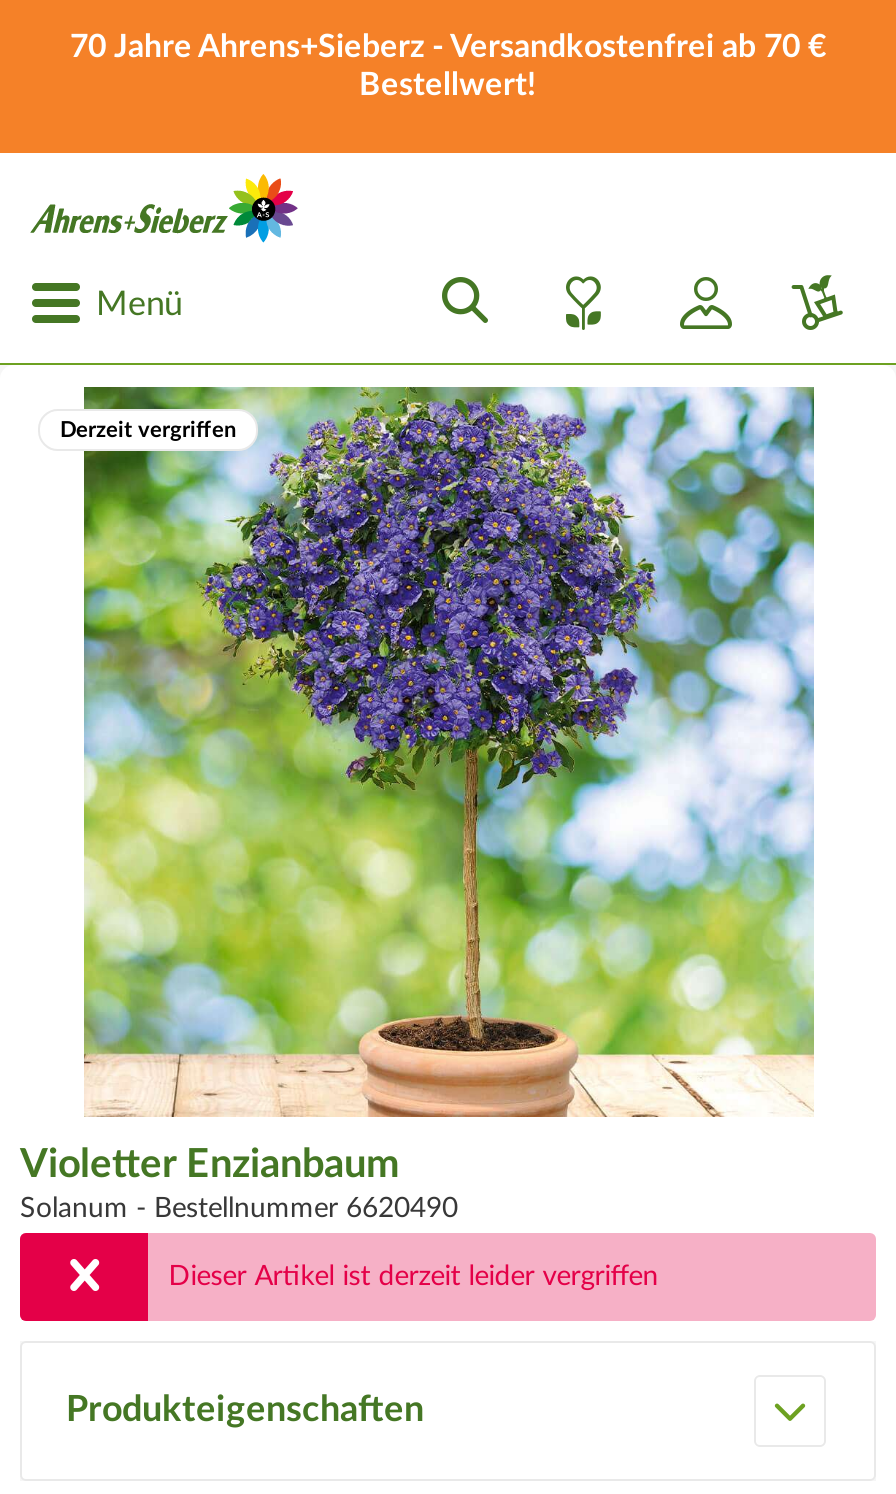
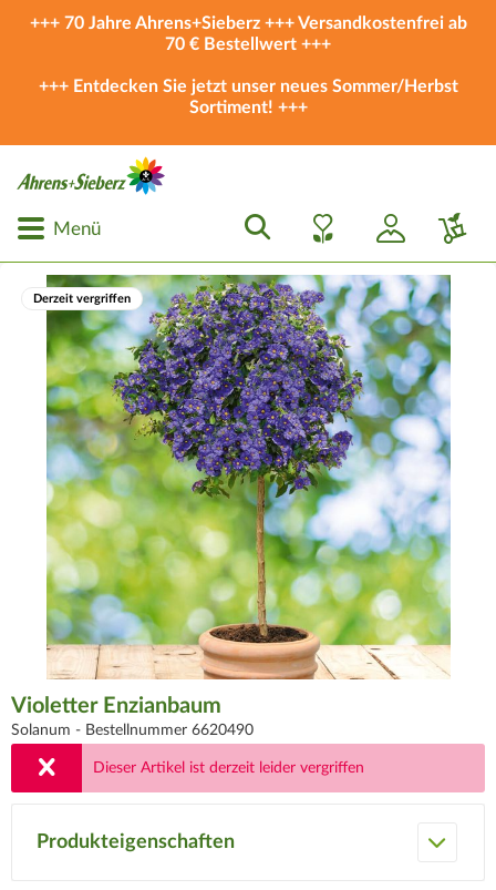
[70,31,826,101] 70 Jahre Ahrens+Sieberz - Versandkostenfrei ab 70 € | Bestellwert! -> [29,14,467,116] +++ 70 Jahre Ahrens+Sieberz +++ Versandkostenfrei ab | 70 € Bestellwert +++ | +++ Entdecken Sie jetzt unser neues Sommer/Herbst | Sortiment! +++

